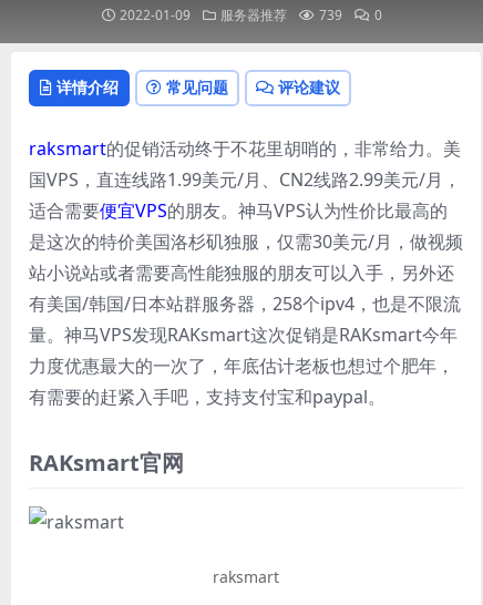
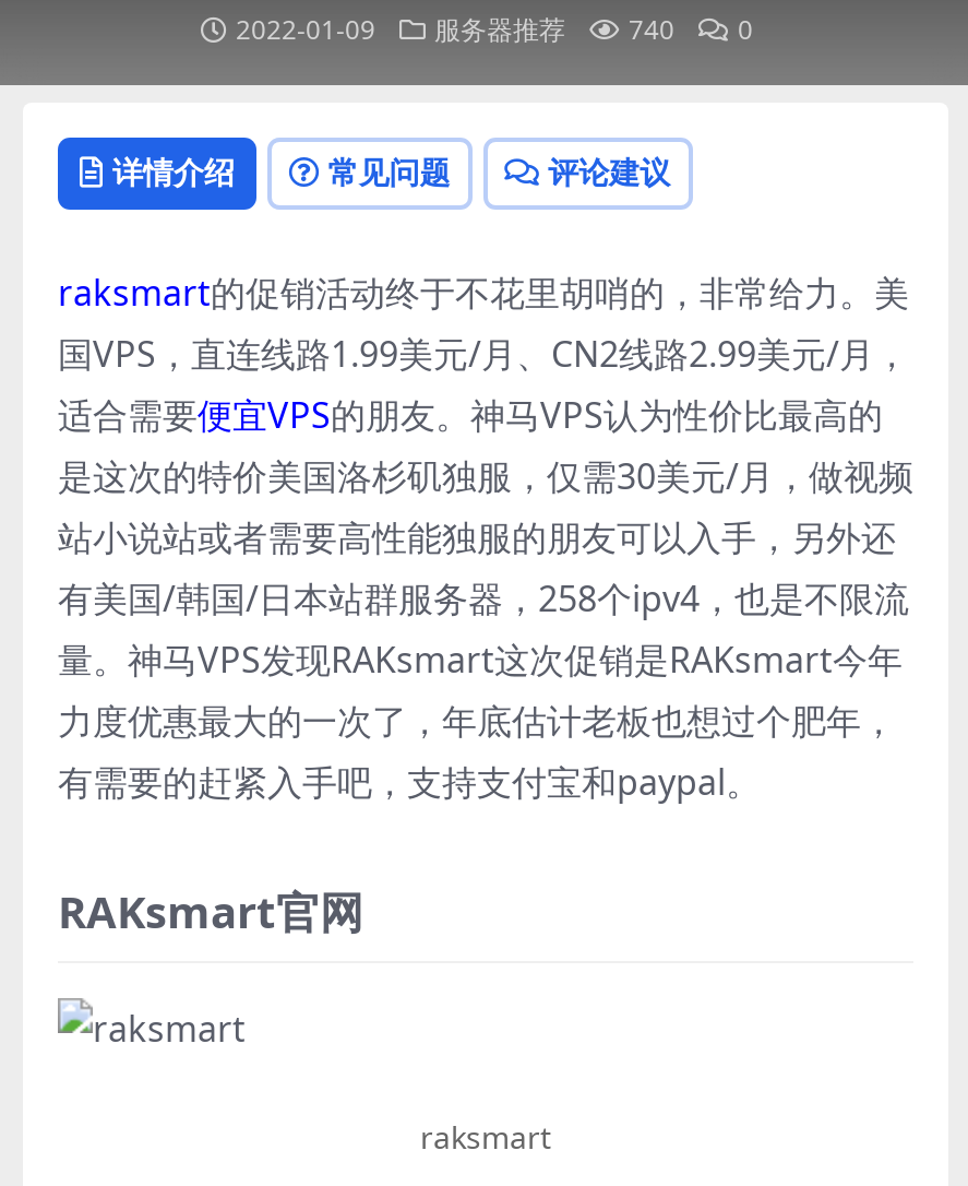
[119,6,382,24] 2022-01-09 服务器推荐 739 0 -> [236,11,753,48] 2022-01-09 服务器推荐 740 0

